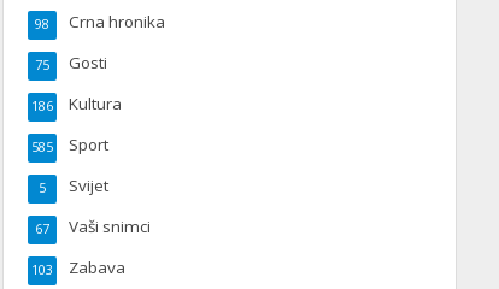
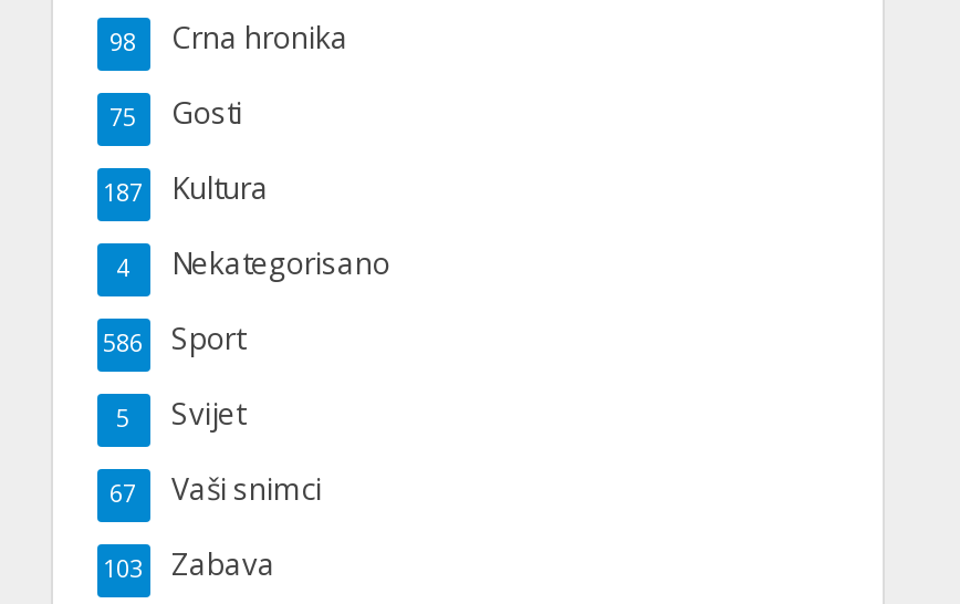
[31,98,52,115] 186 -> [103,176,390,282] 187 | Nekategorisano | 4
[31,134,108,155] 585 Sport -> [103,318,244,358] 586 Sport

